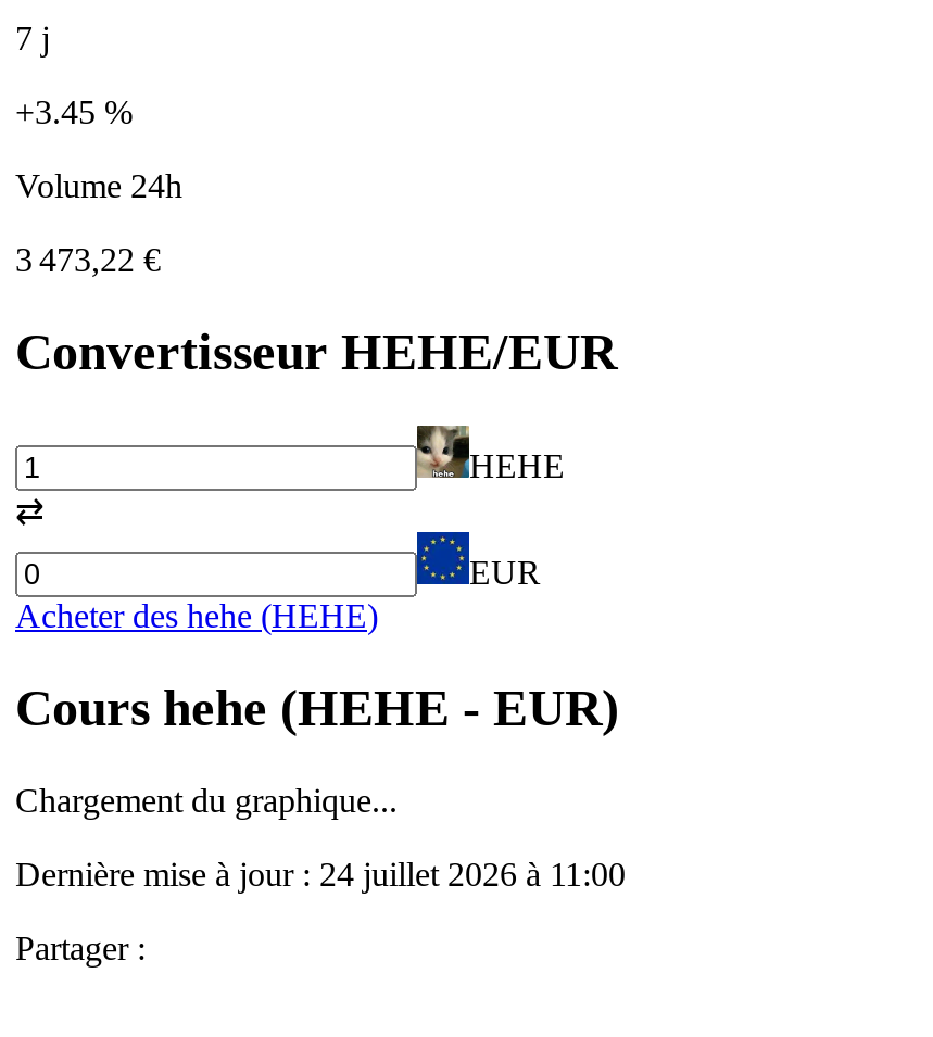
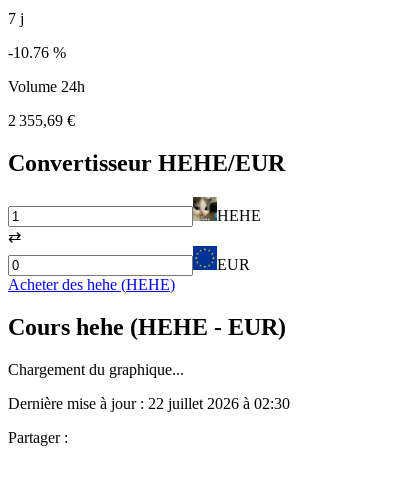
[15,93,133,130] +3.45 % -> [8,44,66,61] -10.76 %
[15,241,161,278] 3 473,22 € -> [8,112,75,129] 2 355,69 €
[15,855,626,891] Dernière mise à jour : 24 juillet 2026 à 11:00 -> [8,394,290,411] Dernière mise à jour : 22 juillet 2026 à 02:30

